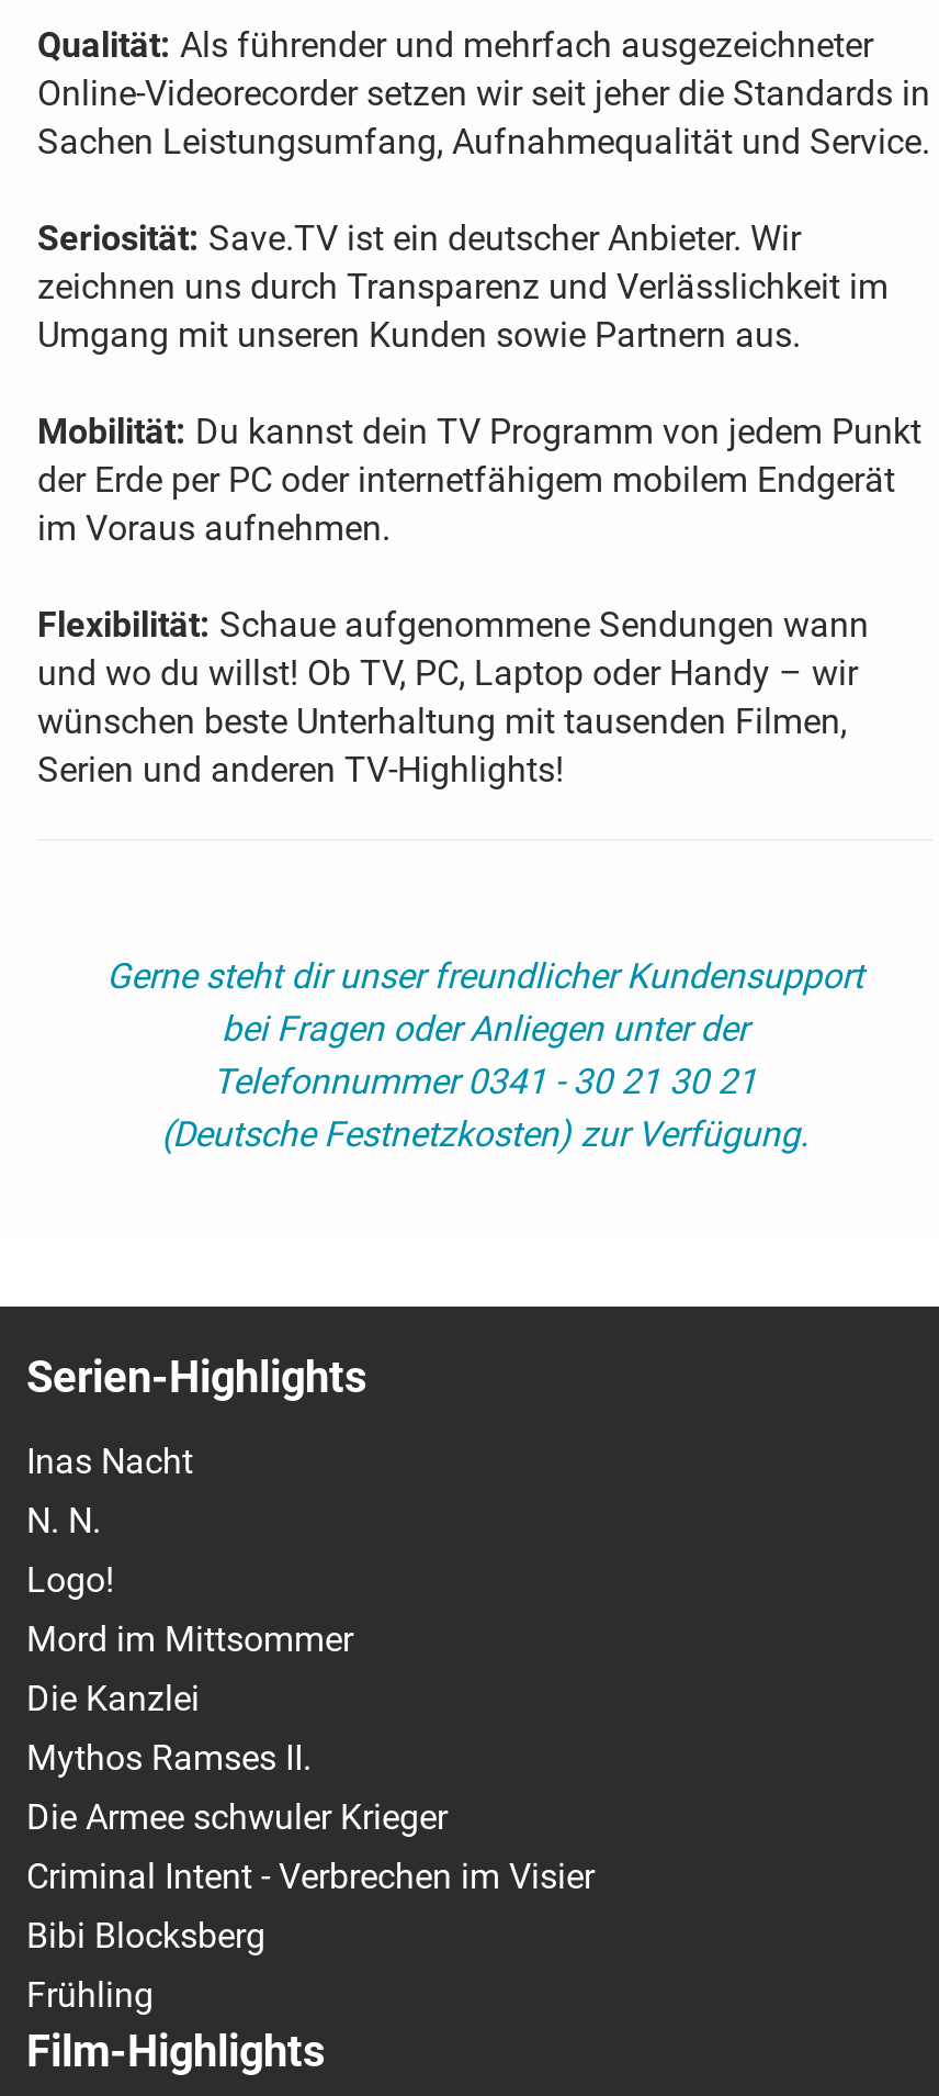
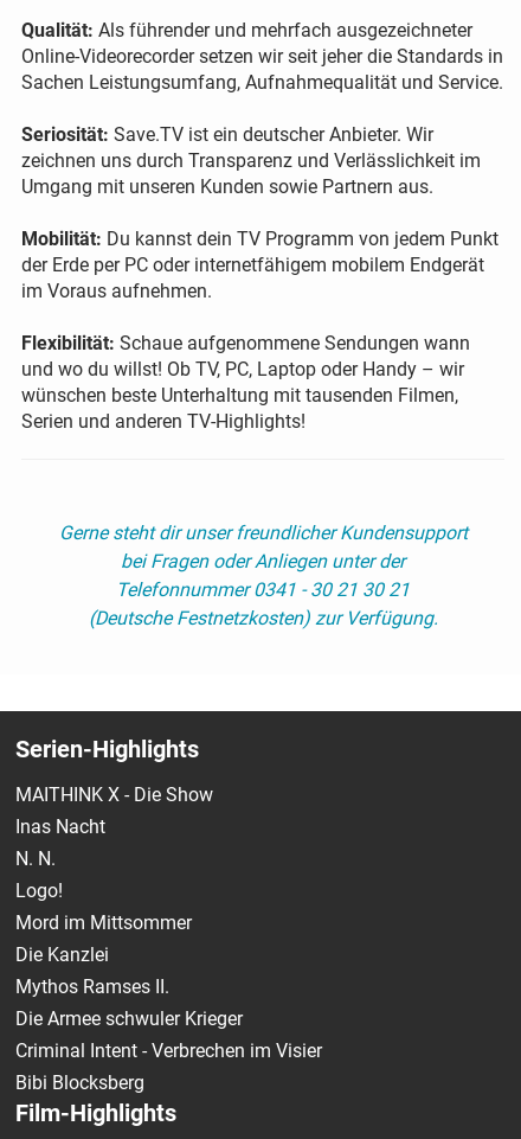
none -> [15,783,213,806] MAITHINK X - Die Show
moved [26,1440,595,1956] -> [15,815,322,1094]: Inas Nacht | N. N. | Logo! | ... | Criminal Intent - Verbrechen im Visier | Bibi Blocksberg
[26,1974,154,2015] Frühling -> none

